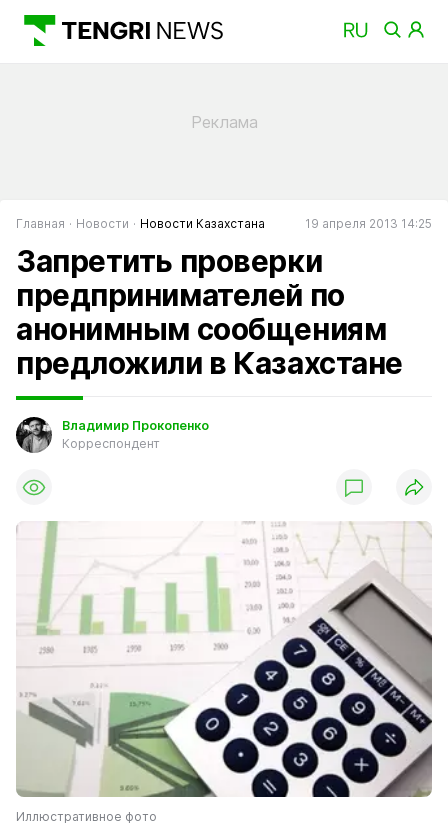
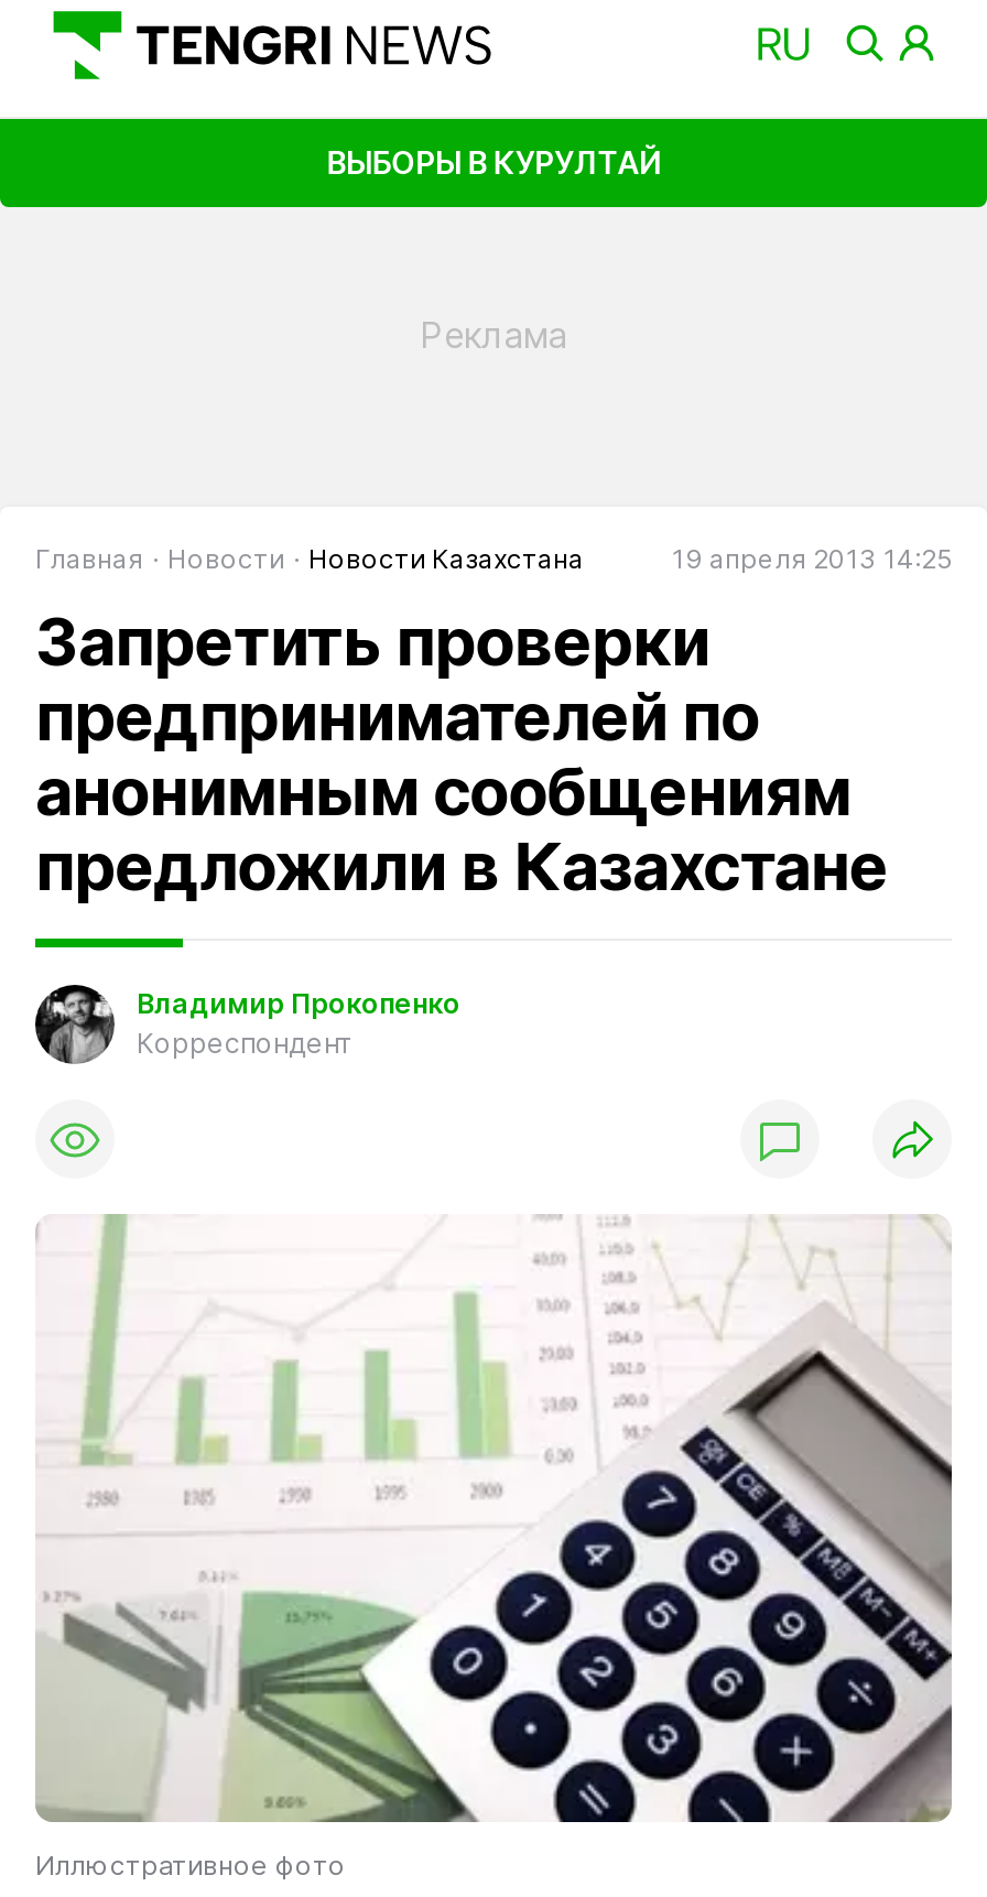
none -> [327,143,660,180] ВЫБОРЫ В КУРУЛТАЙ

